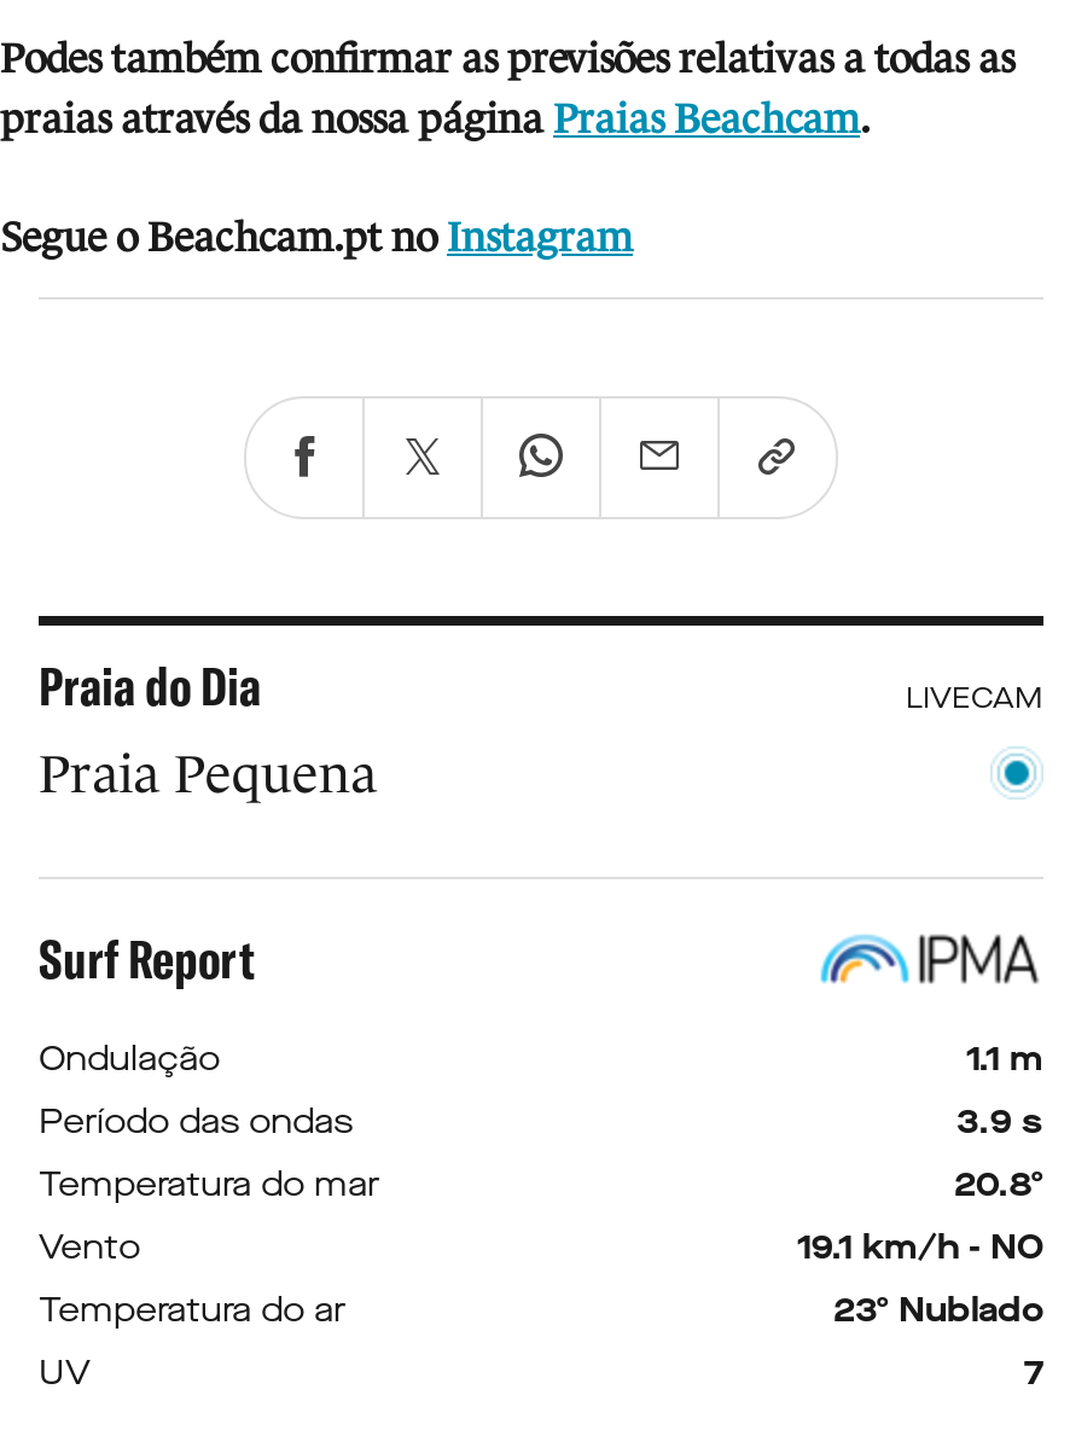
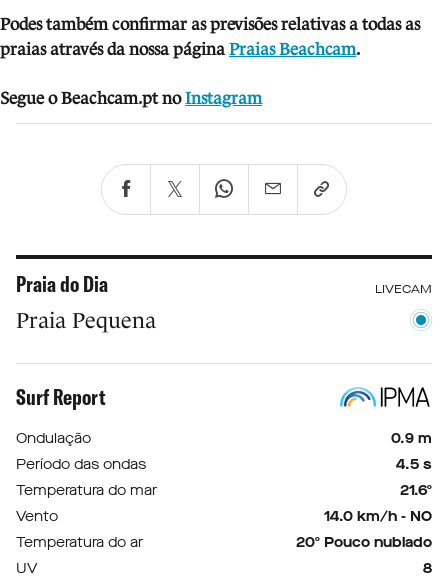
[966,1037,1043,1082] 1.1 m -> [391,429,432,448] 0.9 m
[956,1099,1043,1145] 3.9 s -> [396,455,432,474] 4.5 s
[954,1162,1043,1208] 20.8º -> [400,481,432,500] 21.6º
[797,1225,1043,1271] 19.1 km/h - NO -> [324,507,432,526] 14.0 km/h - NO
[833,1288,1043,1334] 23º Nublado -> [296,533,432,552] 20º Pouco nublado
[1024,1351,1043,1396] 7 -> [423,559,432,578] 8

